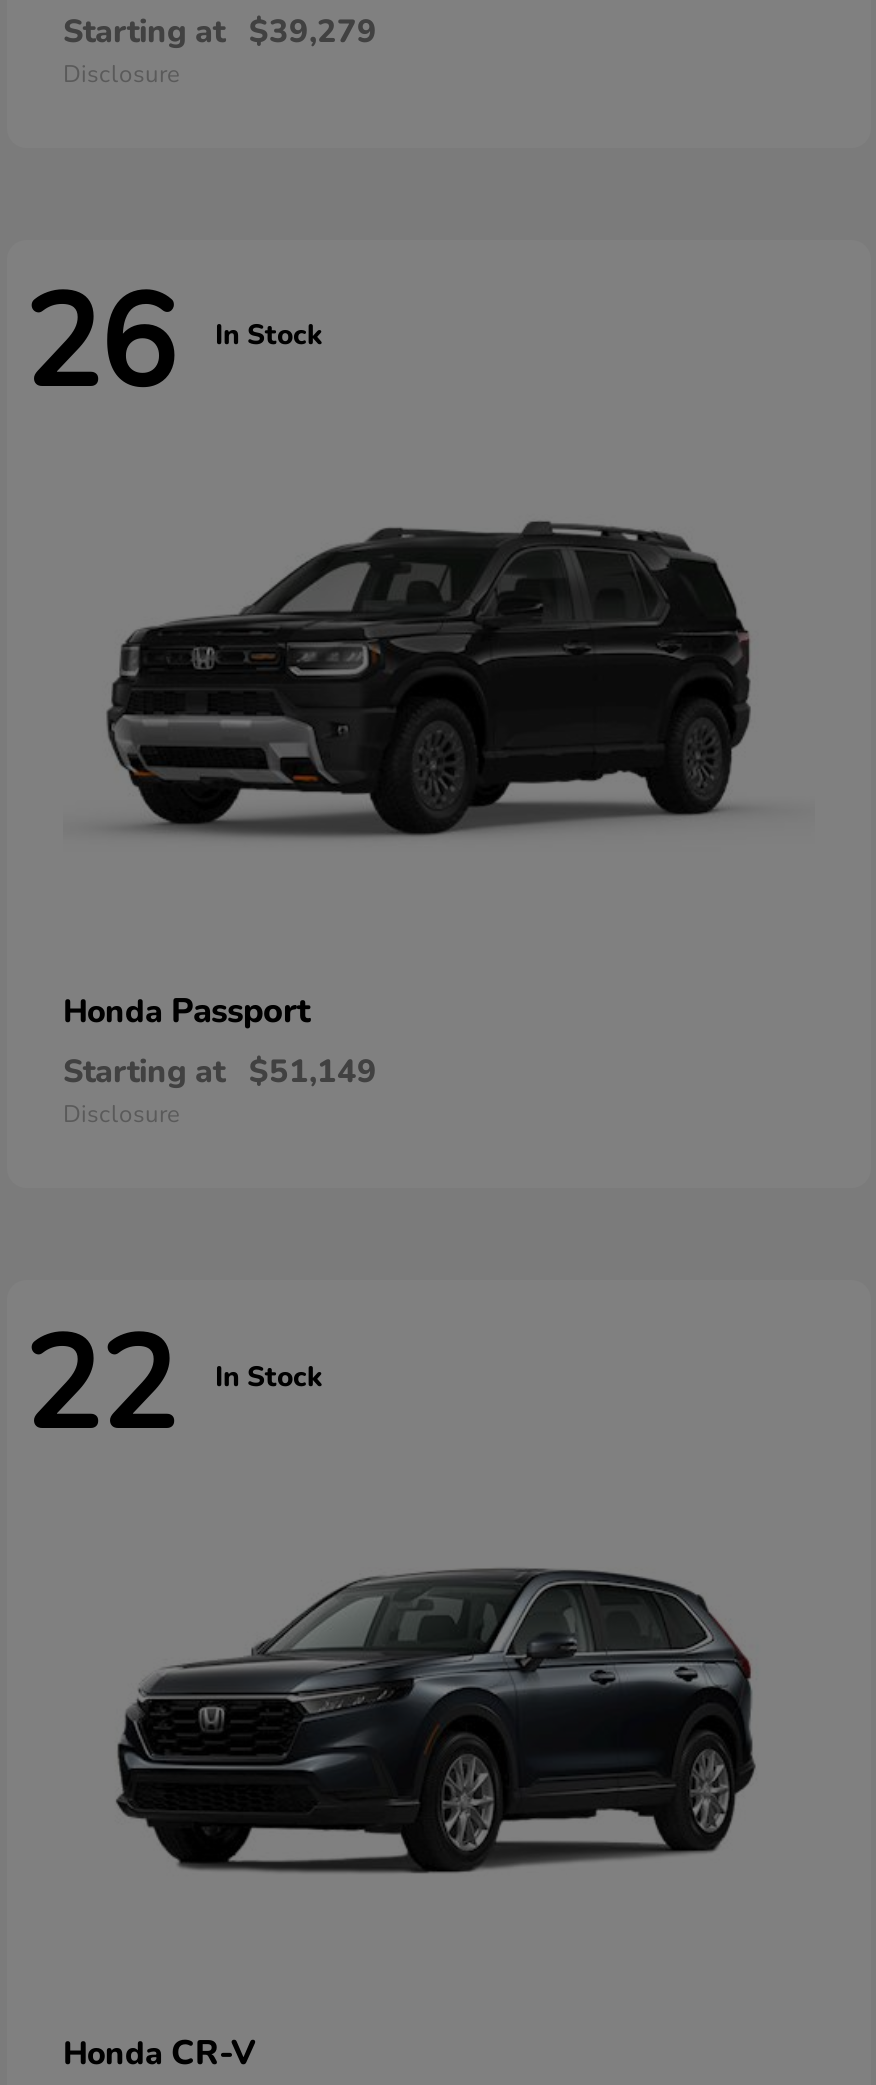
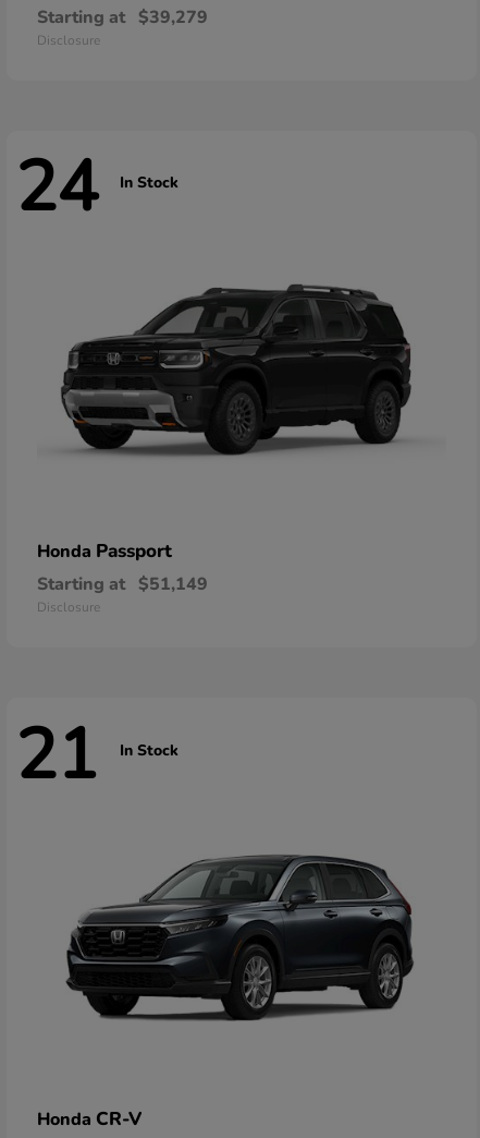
[23,256,323,432] 26 In Stock -> [15,140,179,235] 24 In Stock
[23,1298,323,1474] 22 In Stock -> [15,707,179,803] 21 In Stock

